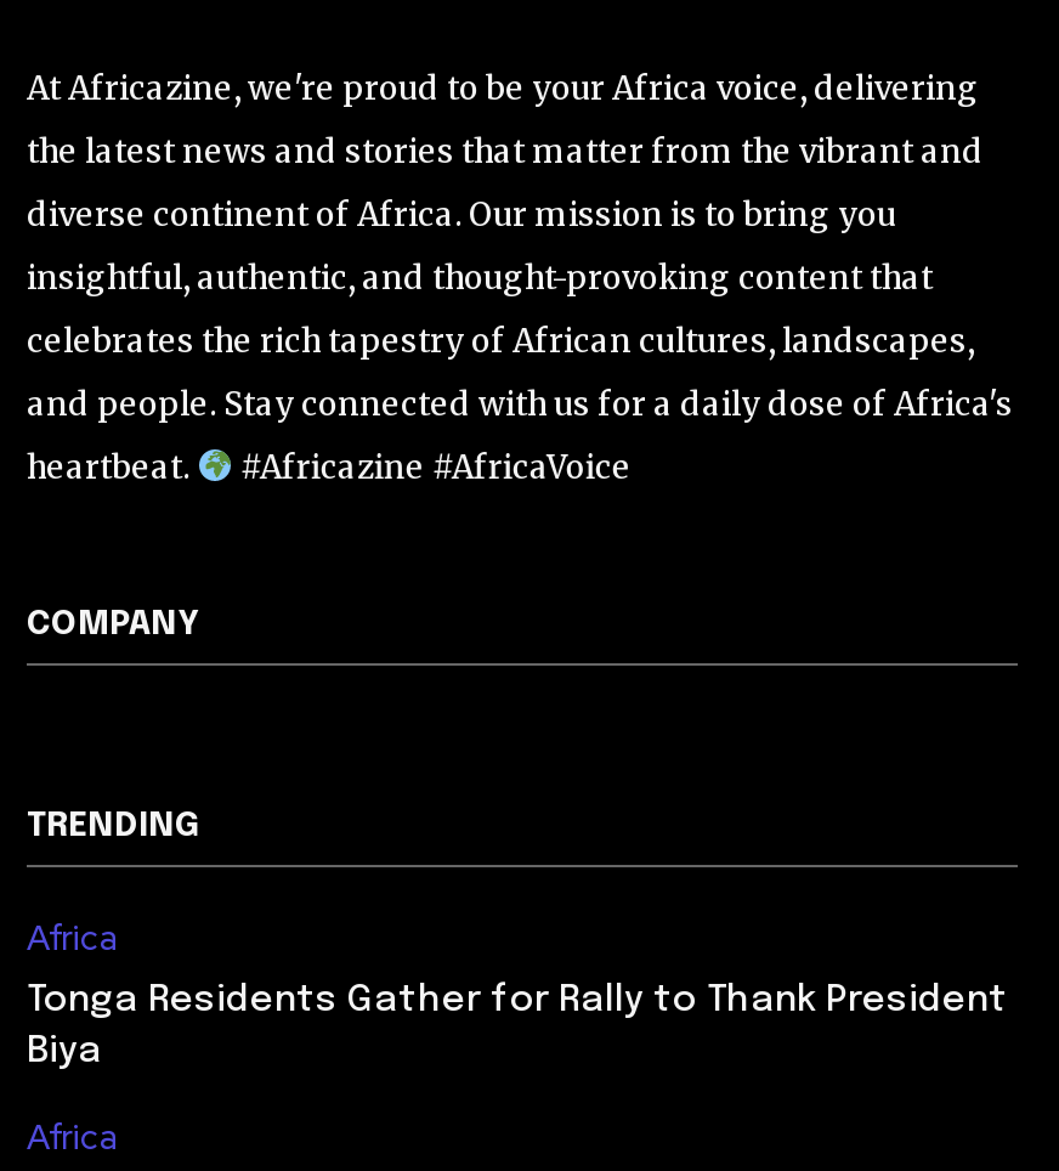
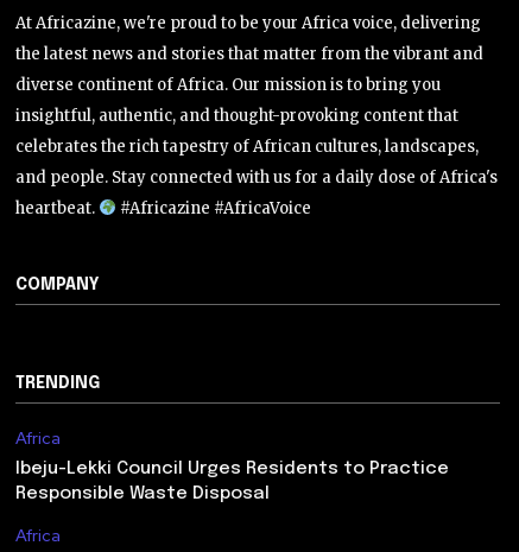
[27,982,1008,1071] Tonga Residents Gather for Rally to Thank President | Biya -> [15,459,449,503] Ibeju-Lekki Council Urges Residents to Practice | Responsible Waste Disposal

